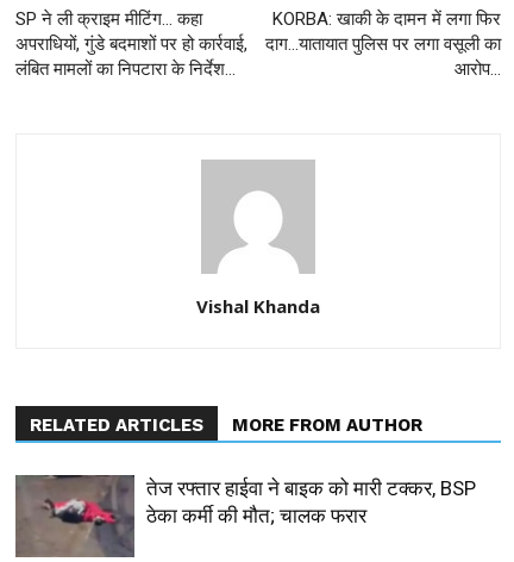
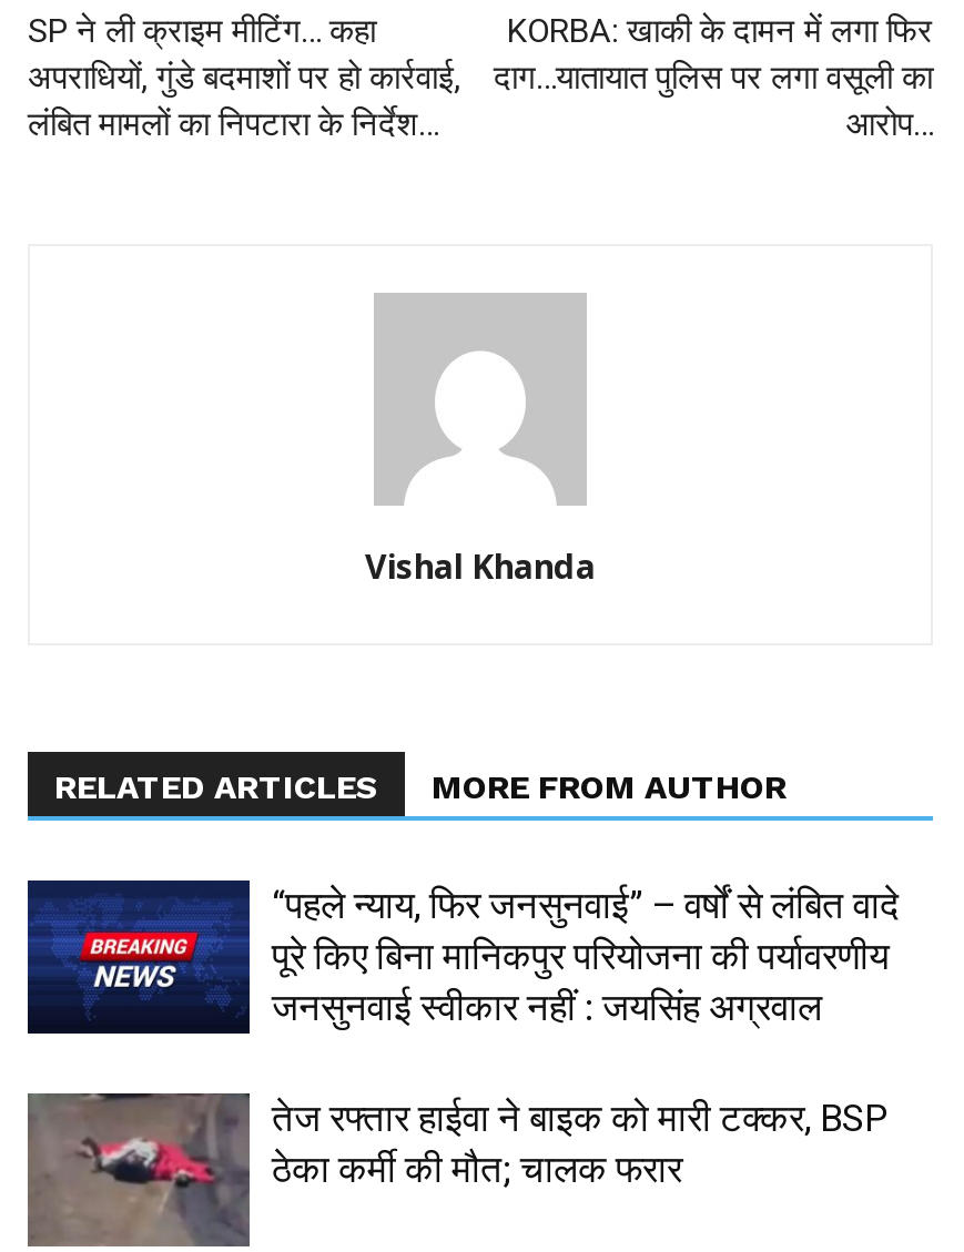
none -> [26,878,900,1036] [image] | “पहले न्याय, फिर जनसुनवाई” – वर्षों से लंबित वादे | पूरे किए बिना मानिकपुर परियोजना की पर्यावरणीय | जनसुनवाई स्वीकार नहीं : जयसिंह अग्रवाल

